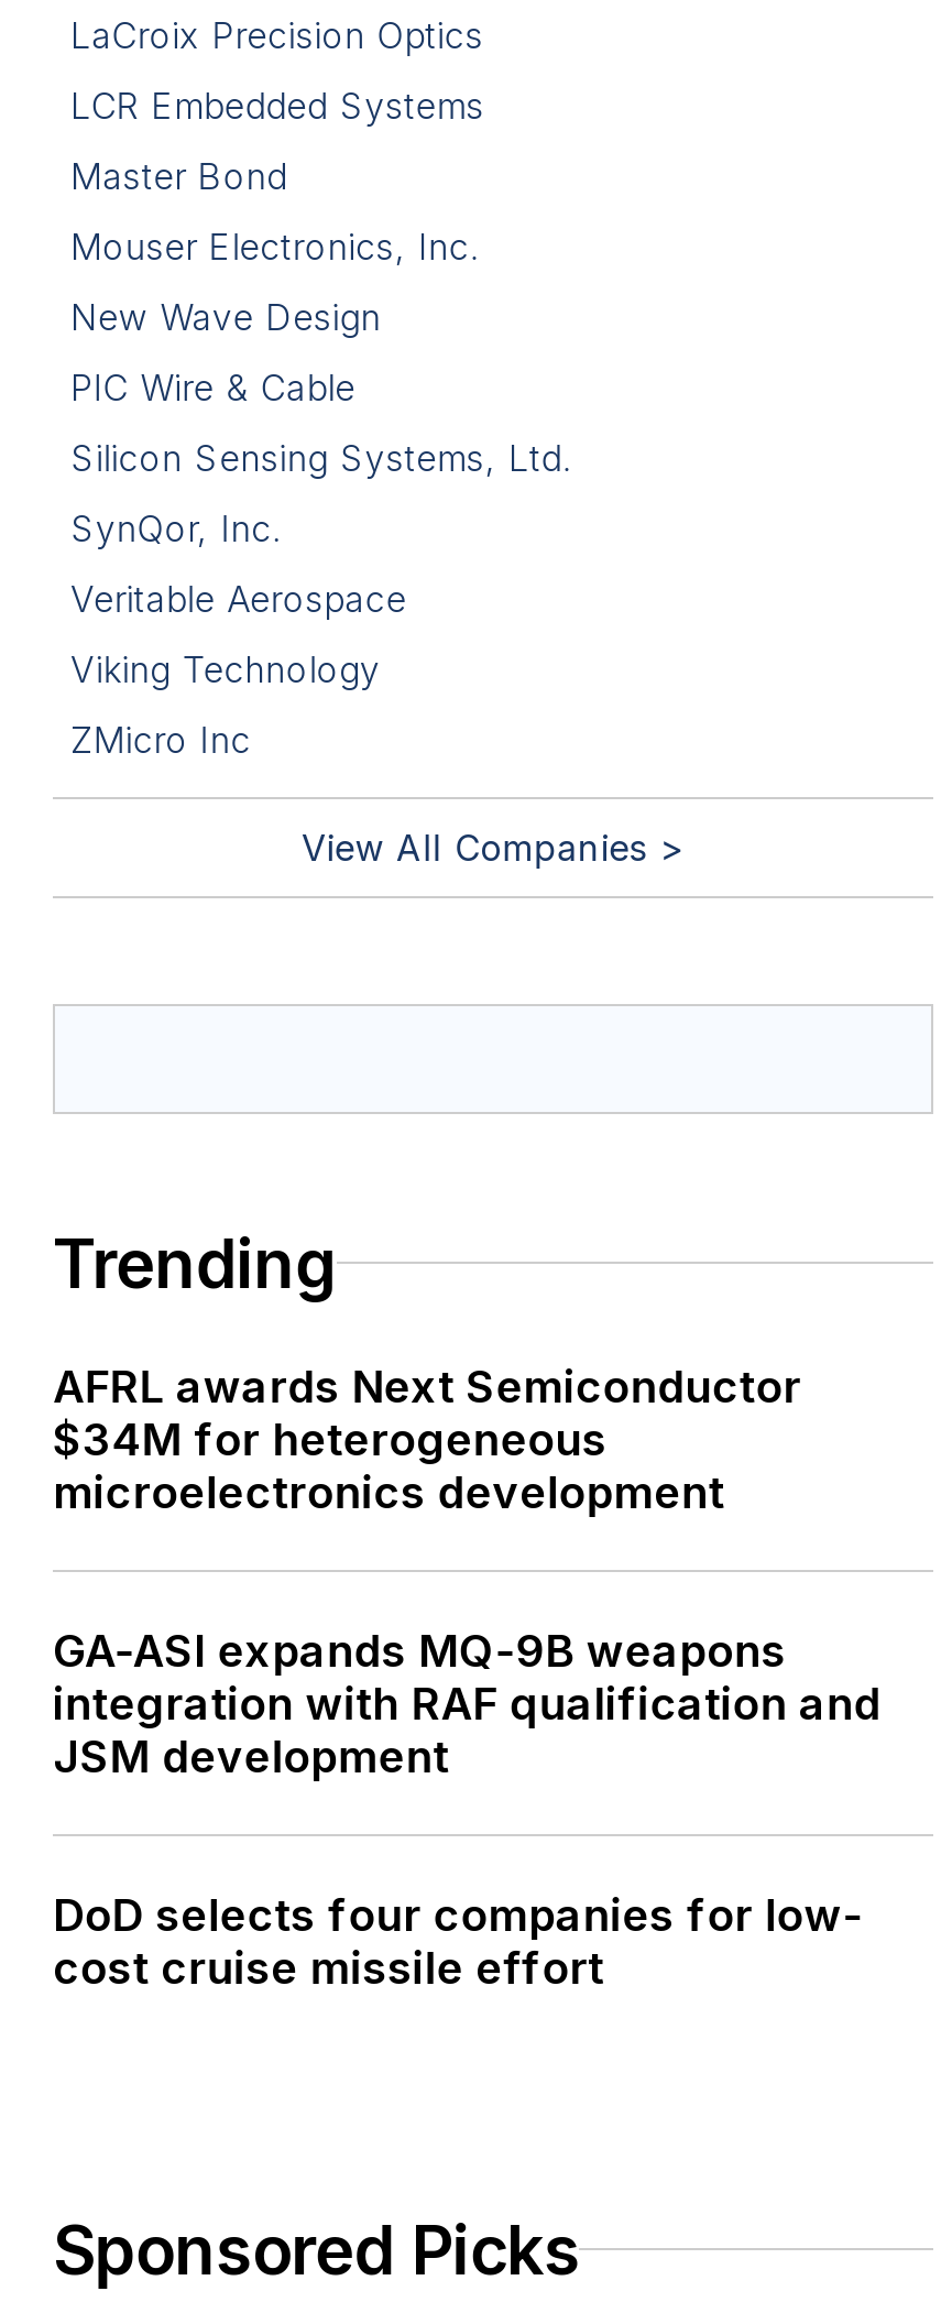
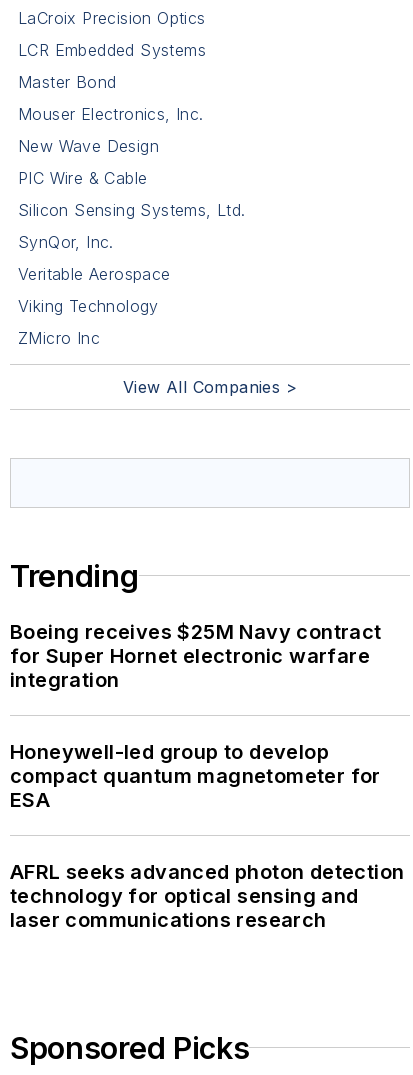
[53,1360,801,1518] AFRL awards Next Semiconductor | $34M for heterogeneous | microelectronics development -> [10,620,382,692] Boeing receives $25M Navy contract | for Super Hornet electronic warfare | integration
[53,1624,881,1783] GA-ASI expands MQ-9B weapons | integration with RAF qualification and | JSM development -> [10,740,381,812] Honeywell-led group to develop | compact quantum magnetometer for | ESA
[53,1888,863,1994] DoD selects four companies for low- | cost cruise missile effort -> [10,860,404,932] AFRL seeks advanced photon detection | technology for optical sensing and | laser communications research

